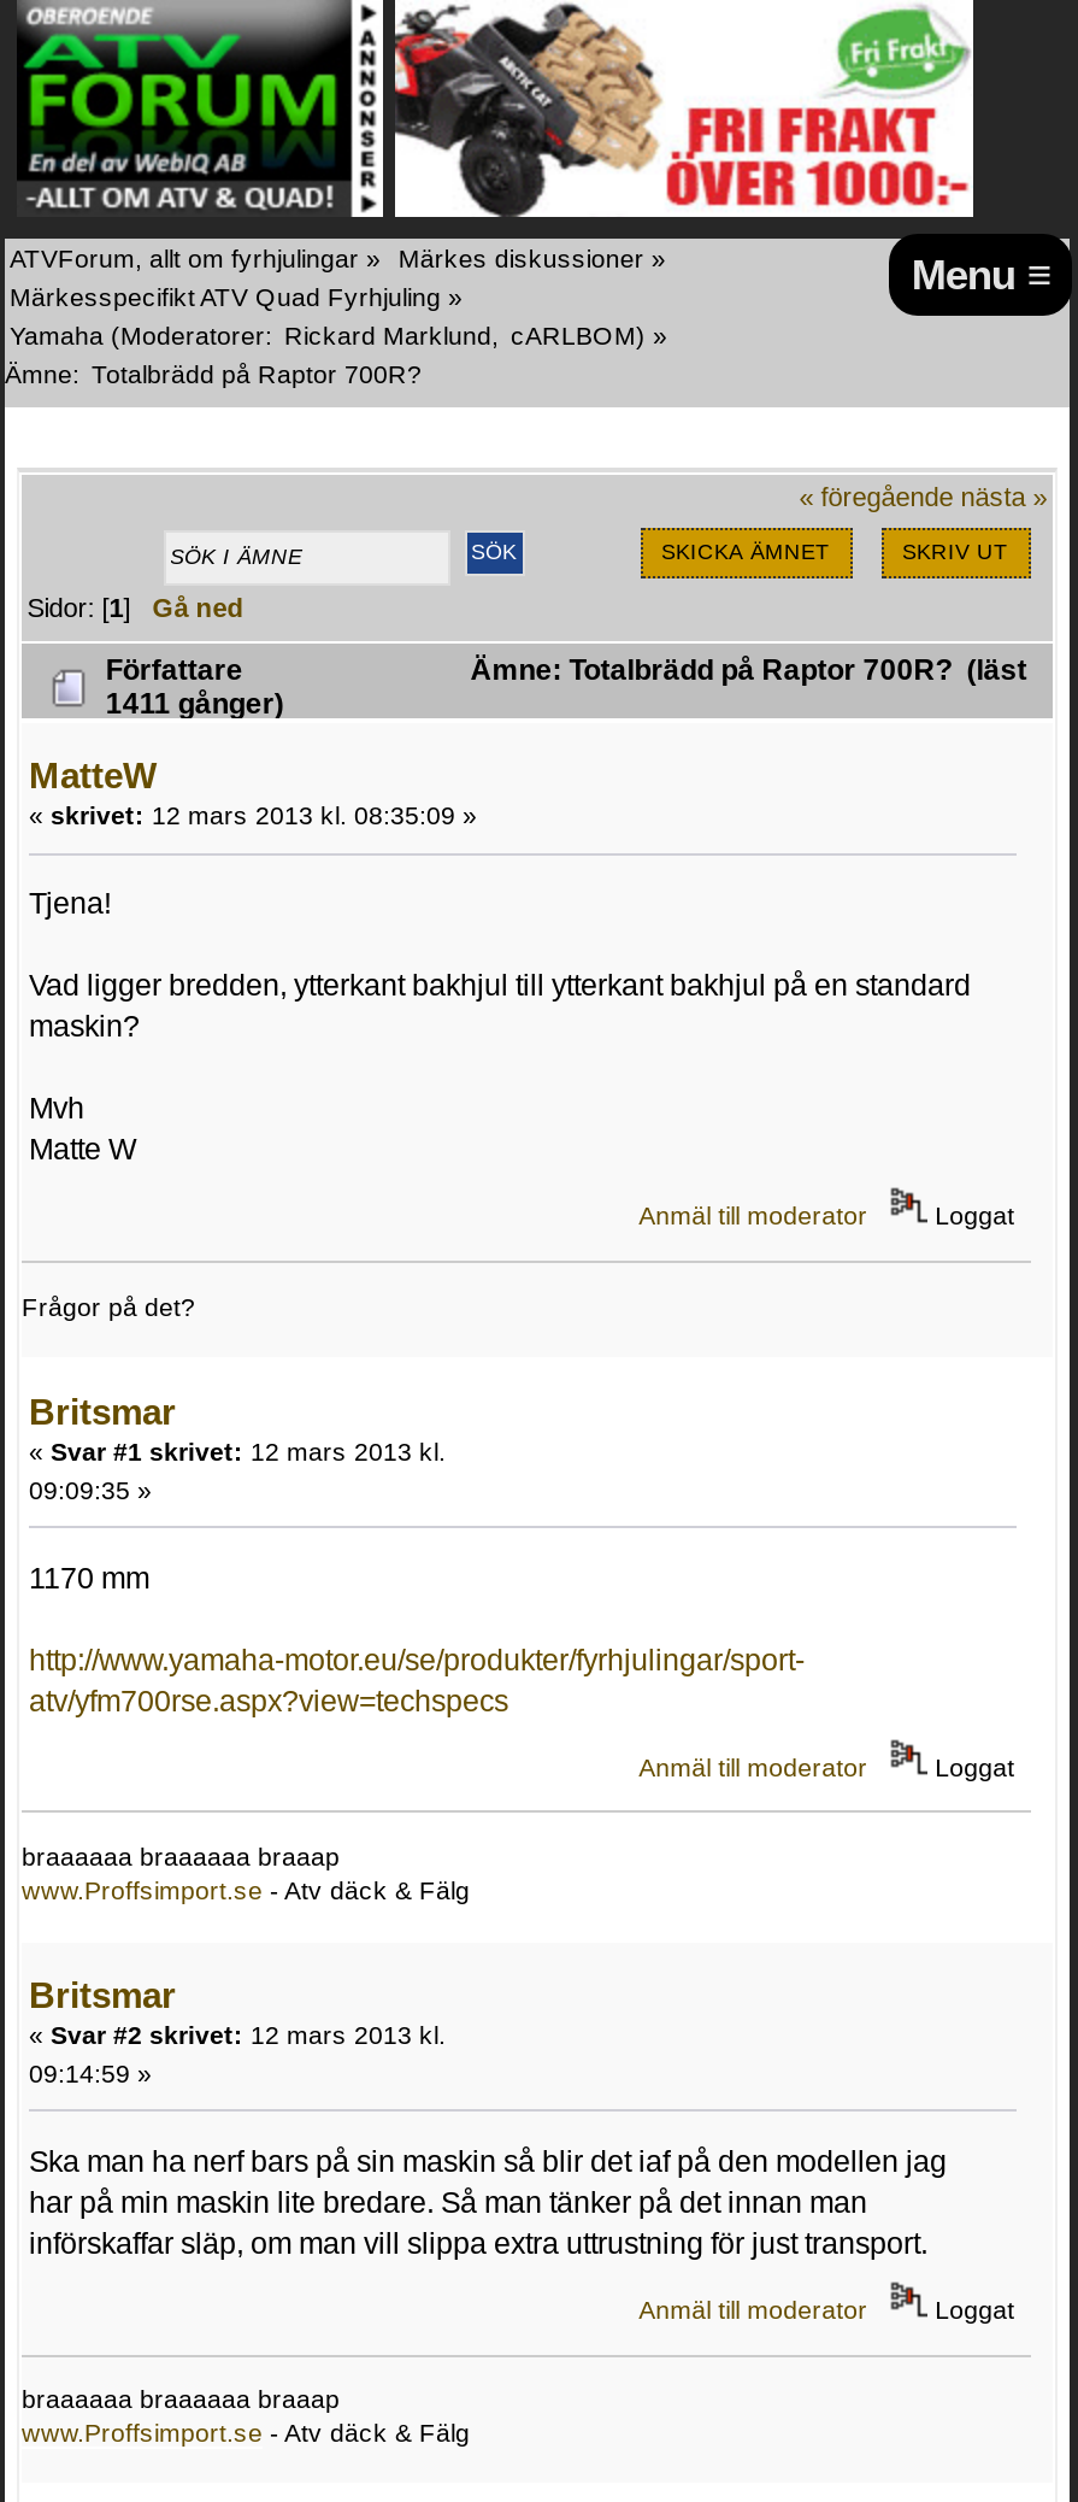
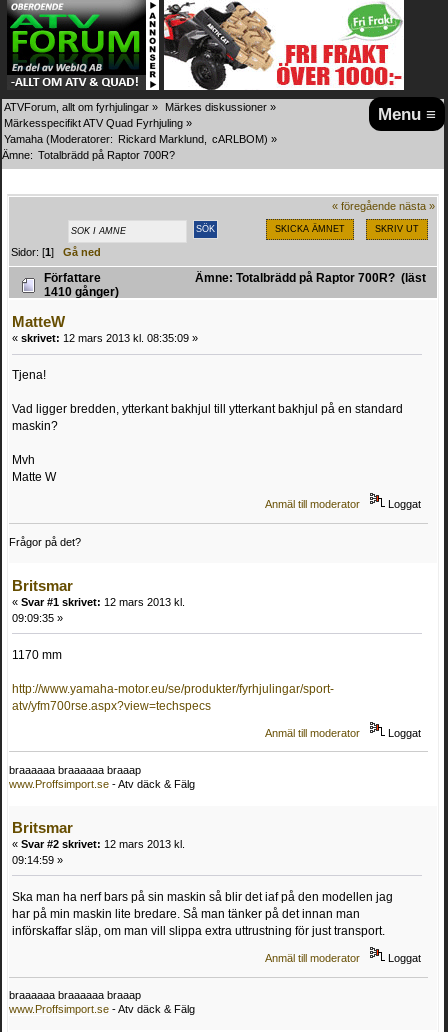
[106,688,284,721] 1411 gånger) -> [44,285,119,299] 1410 gånger)

